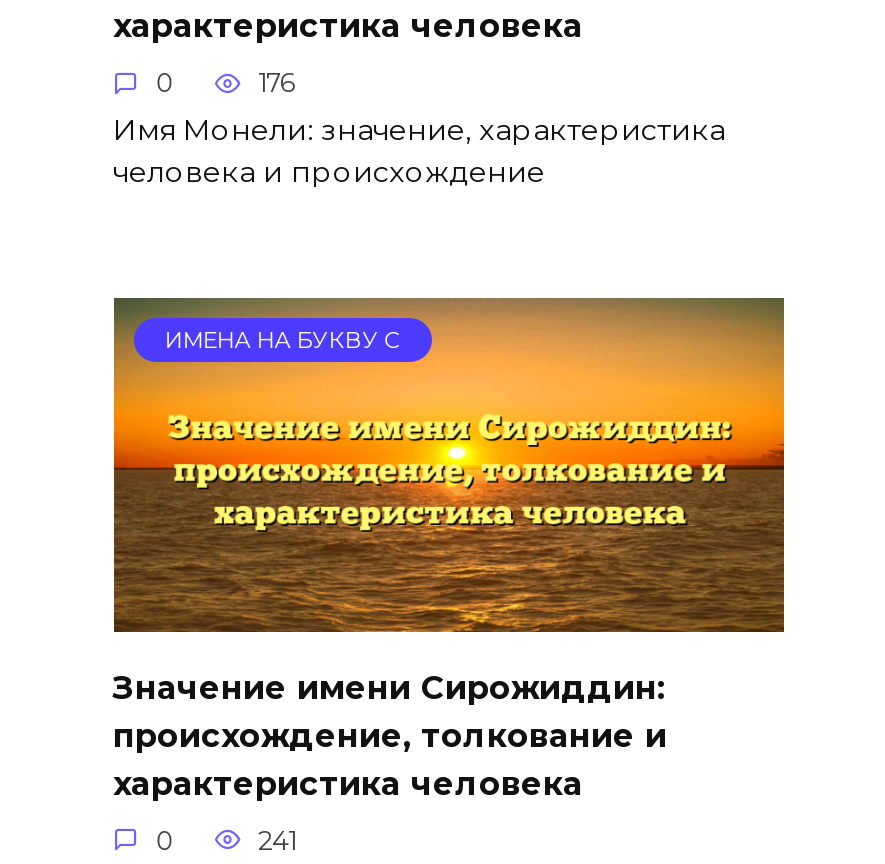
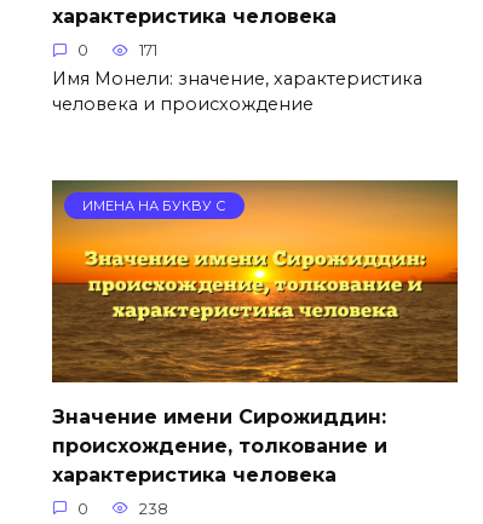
[258,69,296,99] 176 -> [139,42,157,60] 171
[258,825,296,855] 241 -> [139,499,168,518] 238

